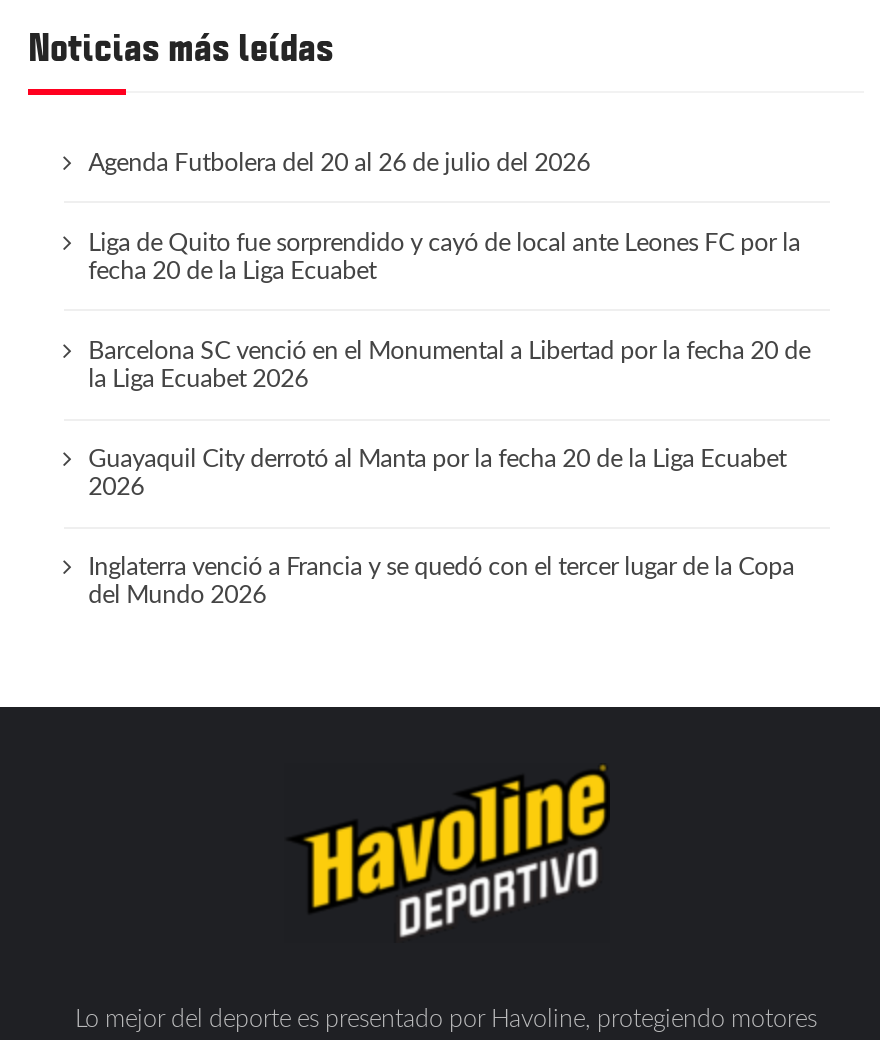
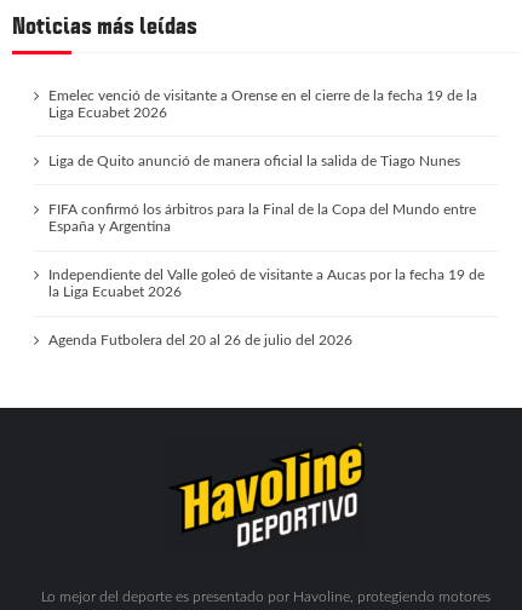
moved [88,150,590,174] -> [49,333,353,348]: Agenda Futbolera del 20 al 26 de julio del 2026
[88,230,810,363] Liga de Quito fue sorprendido y cayó de local ante Leones FC por la | fecha 20 de la Liga Ecuabet | Barcelona SC venció en el Monumental a Libertad por la fecha 20 de -> [49,88,485,282] Emelec venció de visitante a Orense en el cierre de la fecha 19 de la | Liga Ecuabet 2026 | Liga de Quito anunció de manera oficial la salida de Tiago Nunes | FIFA confirmó los árbitros para la Final de la Copa del Mundo entre | España y Argentina | Independiente del Valle goleó de visitante a Aucas por la fecha 19 de
moved [88,367,308,391] -> [49,285,182,299]: la Liga Ecuabet 2026
[88,447,794,608] Guayaquil City derrotó al Manta por la fecha 20 de la Liga Ecuabet | 2026 | Inglaterra venció a Francia y se quedó con el tercer lugar de la Copa | del Mundo 2026 -> none

